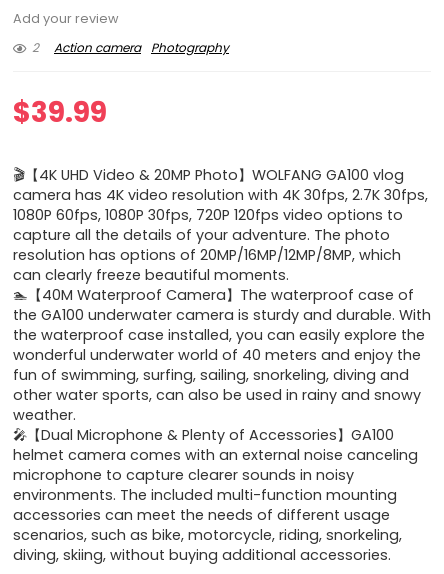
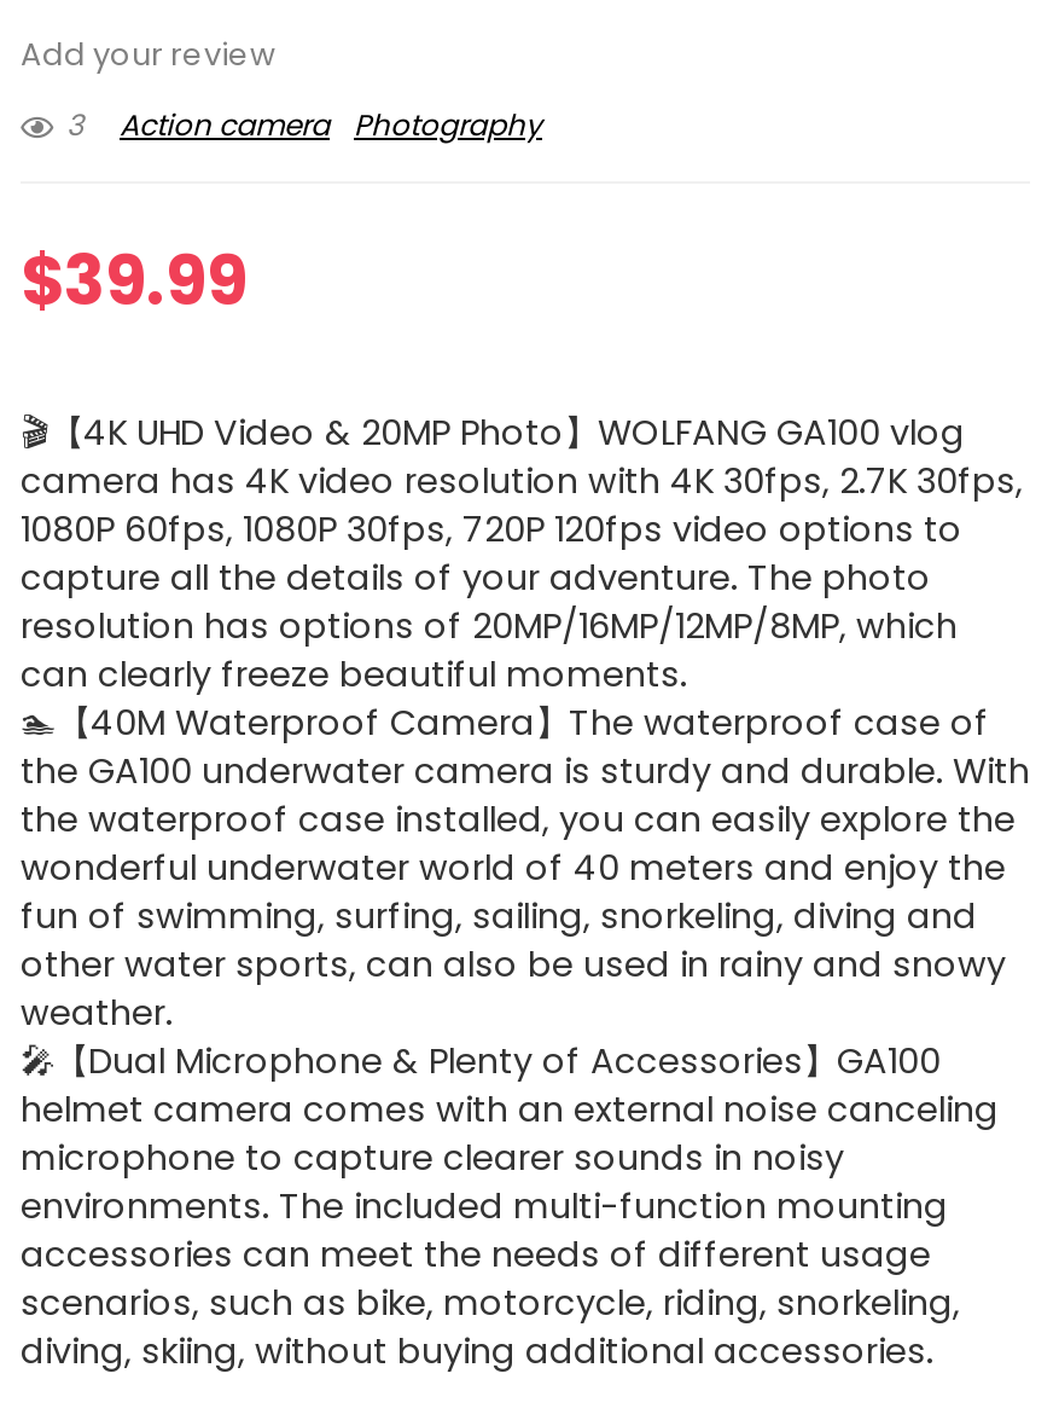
[32,39,229,56] 2 Action camera Photography -> [66,104,542,145] 3 Action camera Photography

